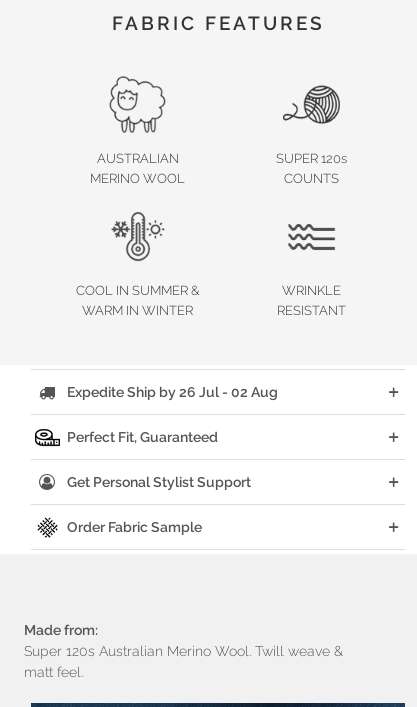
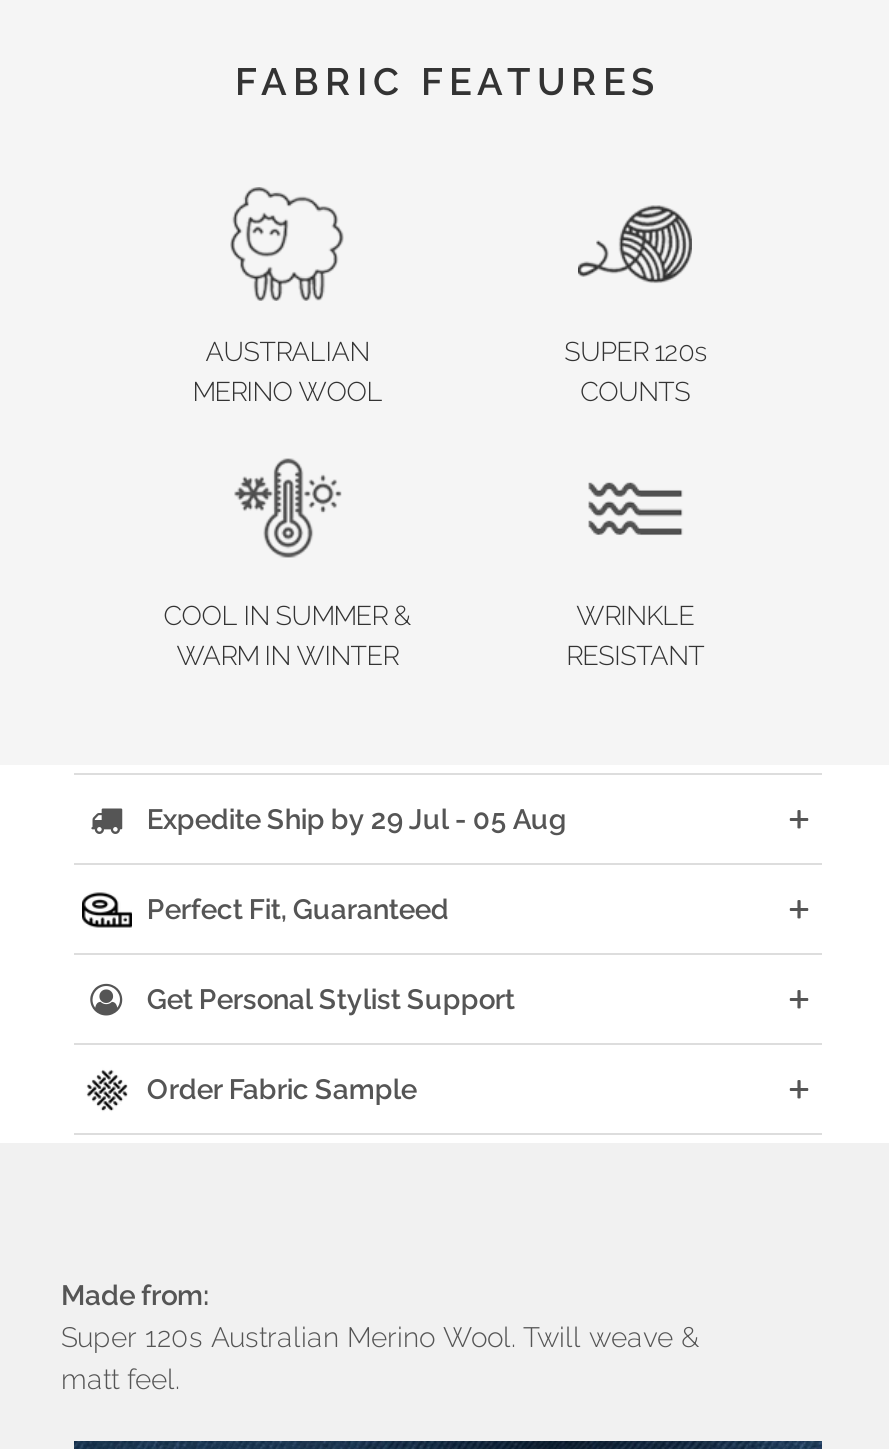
[67,384,278,400] Expedite Ship by 26 Jul - 02 Aug -> [147,803,567,835] Expedite Ship by 29 Jul - 05 Aug

